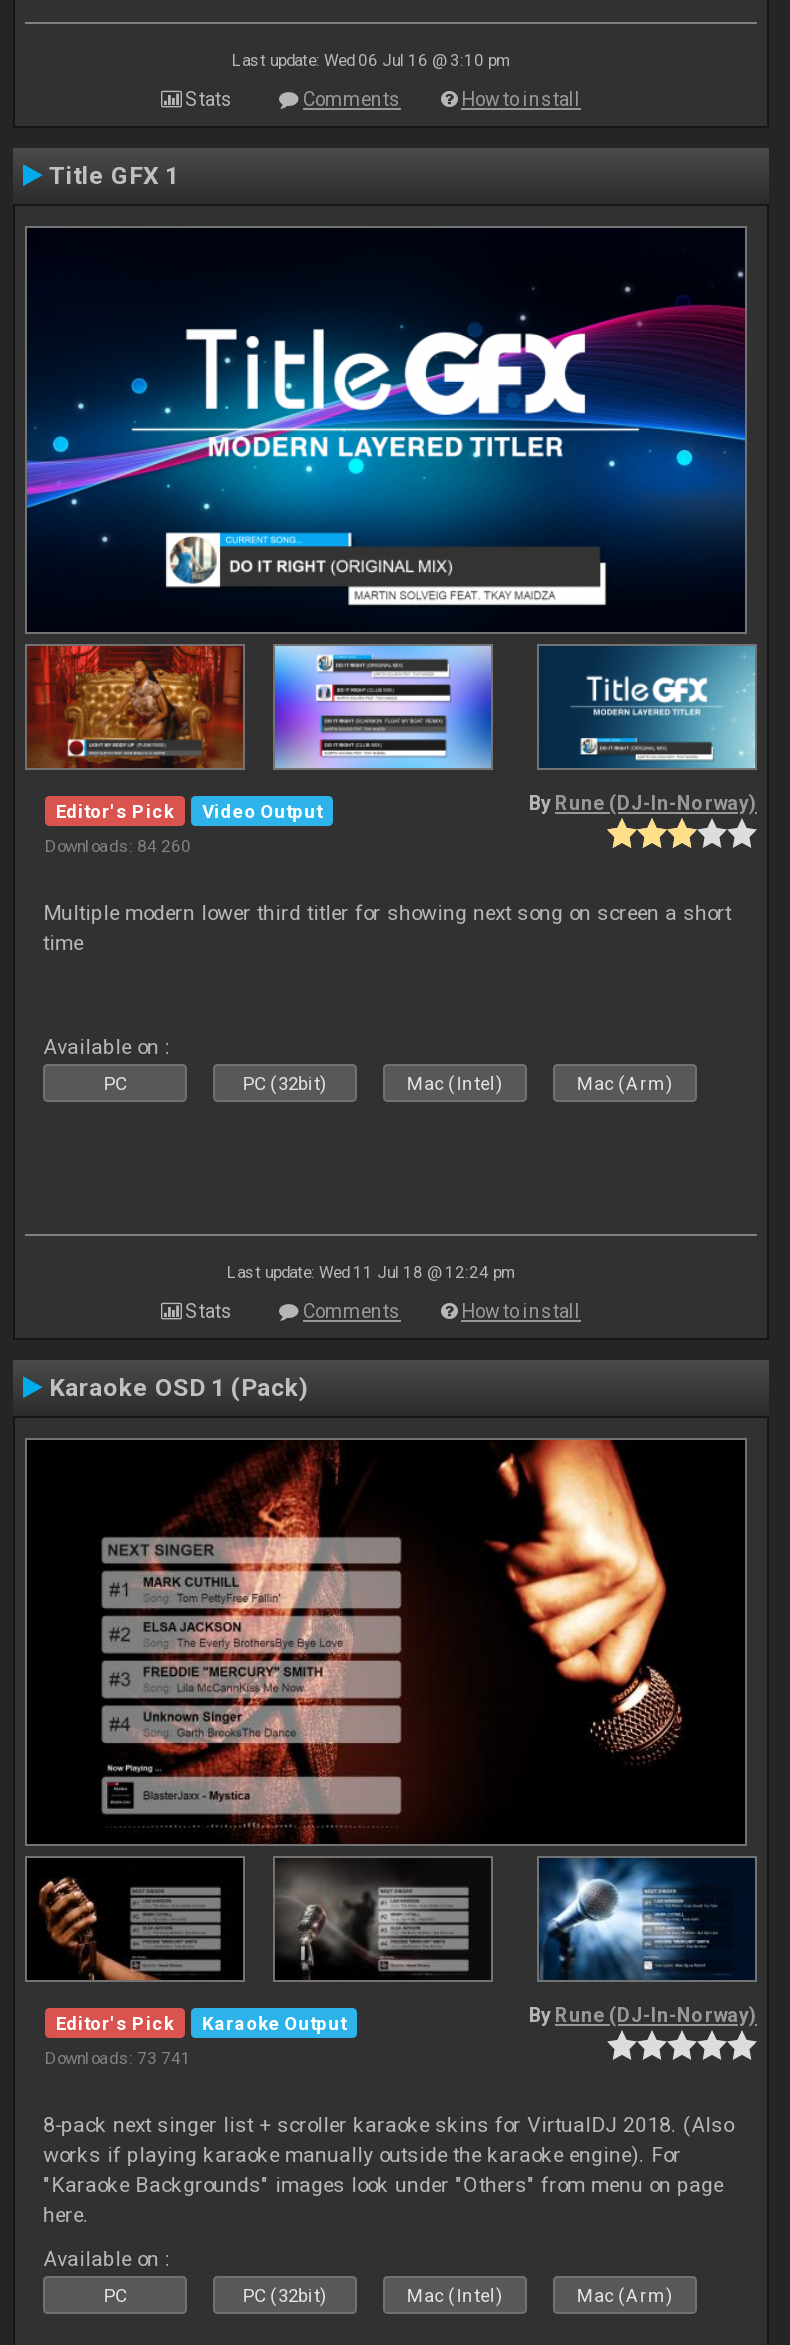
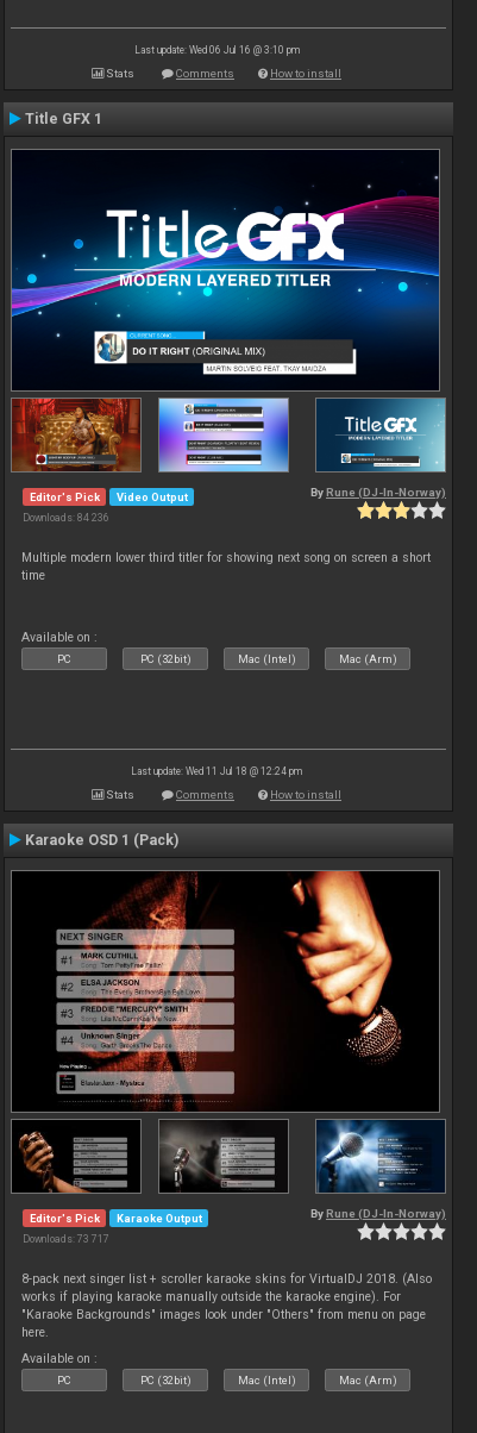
[45,837,191,857] Downloads: 84 260 -> [23,512,109,524] Downloads: 84 236
[45,2049,191,2069] Downloads: 73 741 -> [23,1234,109,1246] Downloads: 73 717

